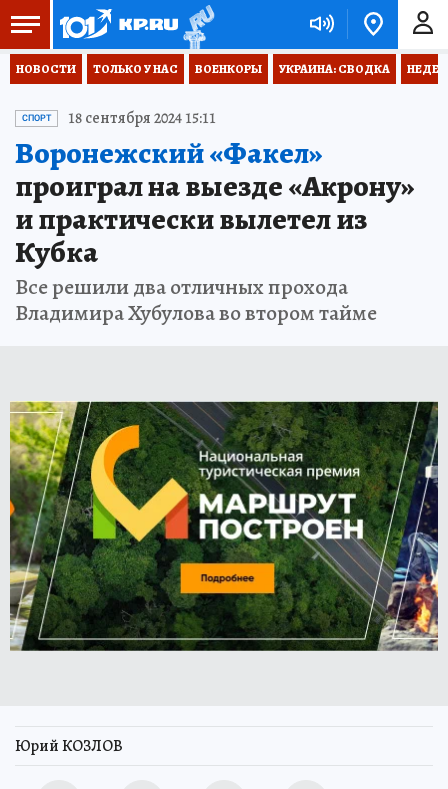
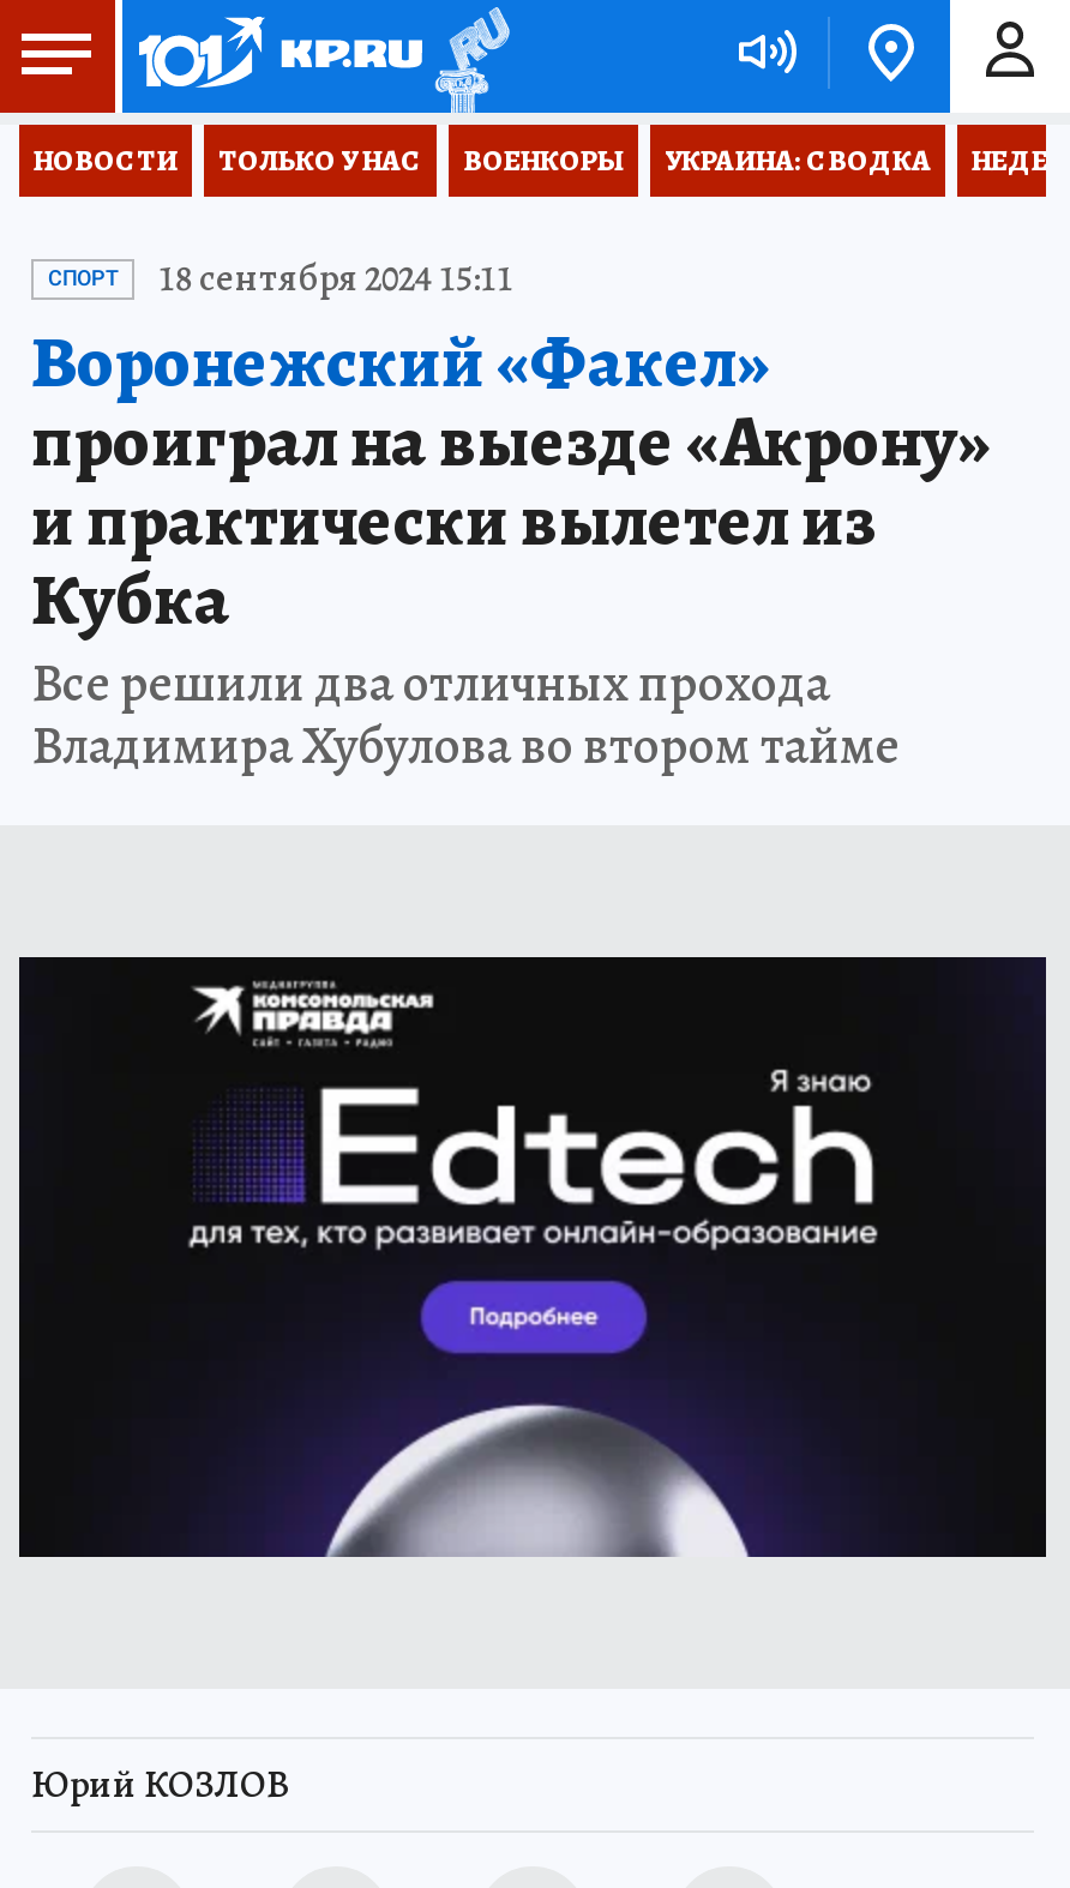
[9,401,439,652] [image] -> [17,955,1048,1557] [image]

